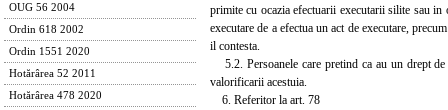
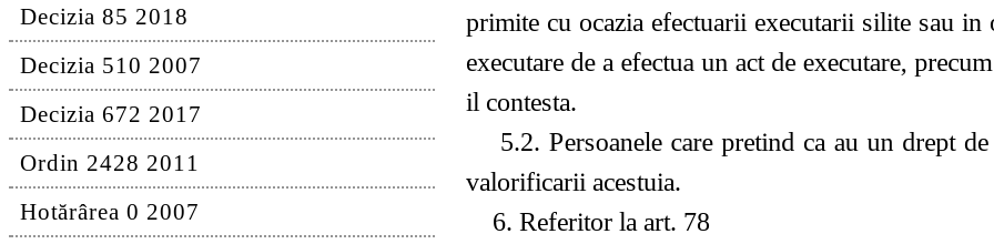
[9,2,75,13] OUG 56 2004 -> [20,4,189,29] Decizia 85 2018
[9,24,84,35] Ordin 618 2002 -> [20,53,202,78] Decizia 510 2007
[9,46,90,57] Ordin 1551 2020 -> [20,102,202,126] Decizia 672 2017
[9,68,96,79] Hotărârea 52 2011 -> [20,151,200,175] Ordin 2428 2011
[9,90,102,101] Hotărârea 478 2020 -> [20,200,200,224] Hotărârea 0 2007

